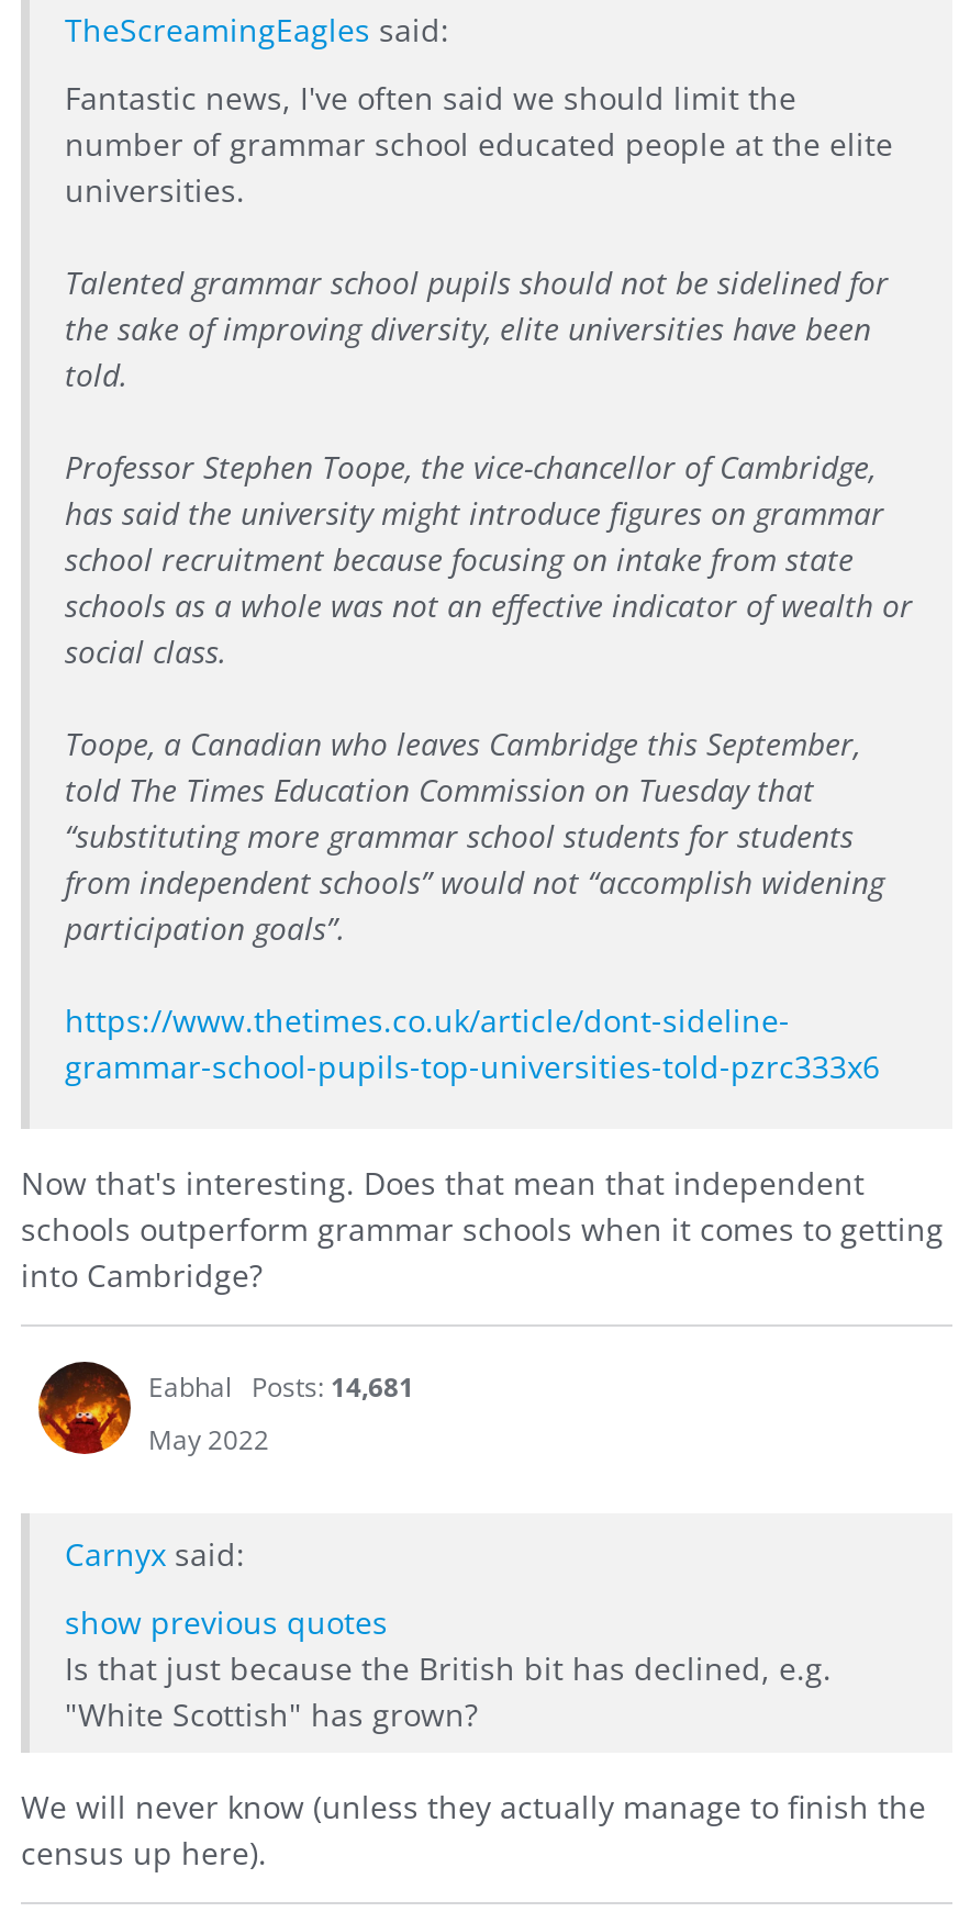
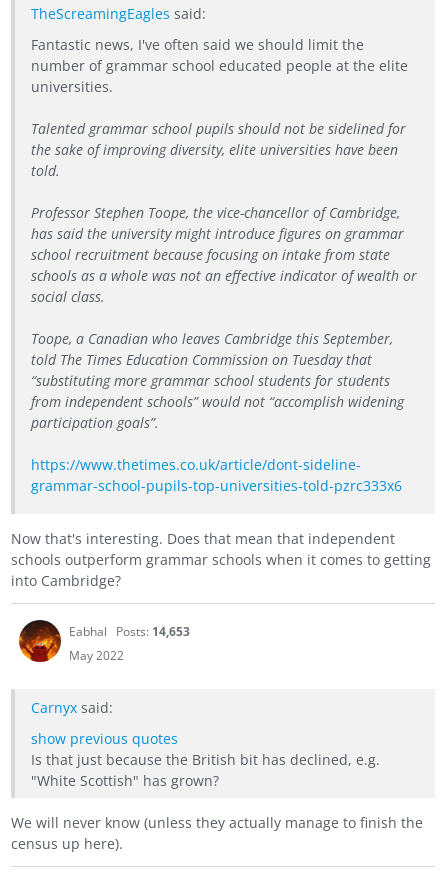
[148,1368,414,1405] Eabhal Posts: 14,681 -> [69,623,190,640] Eabhal Posts: 14,653

